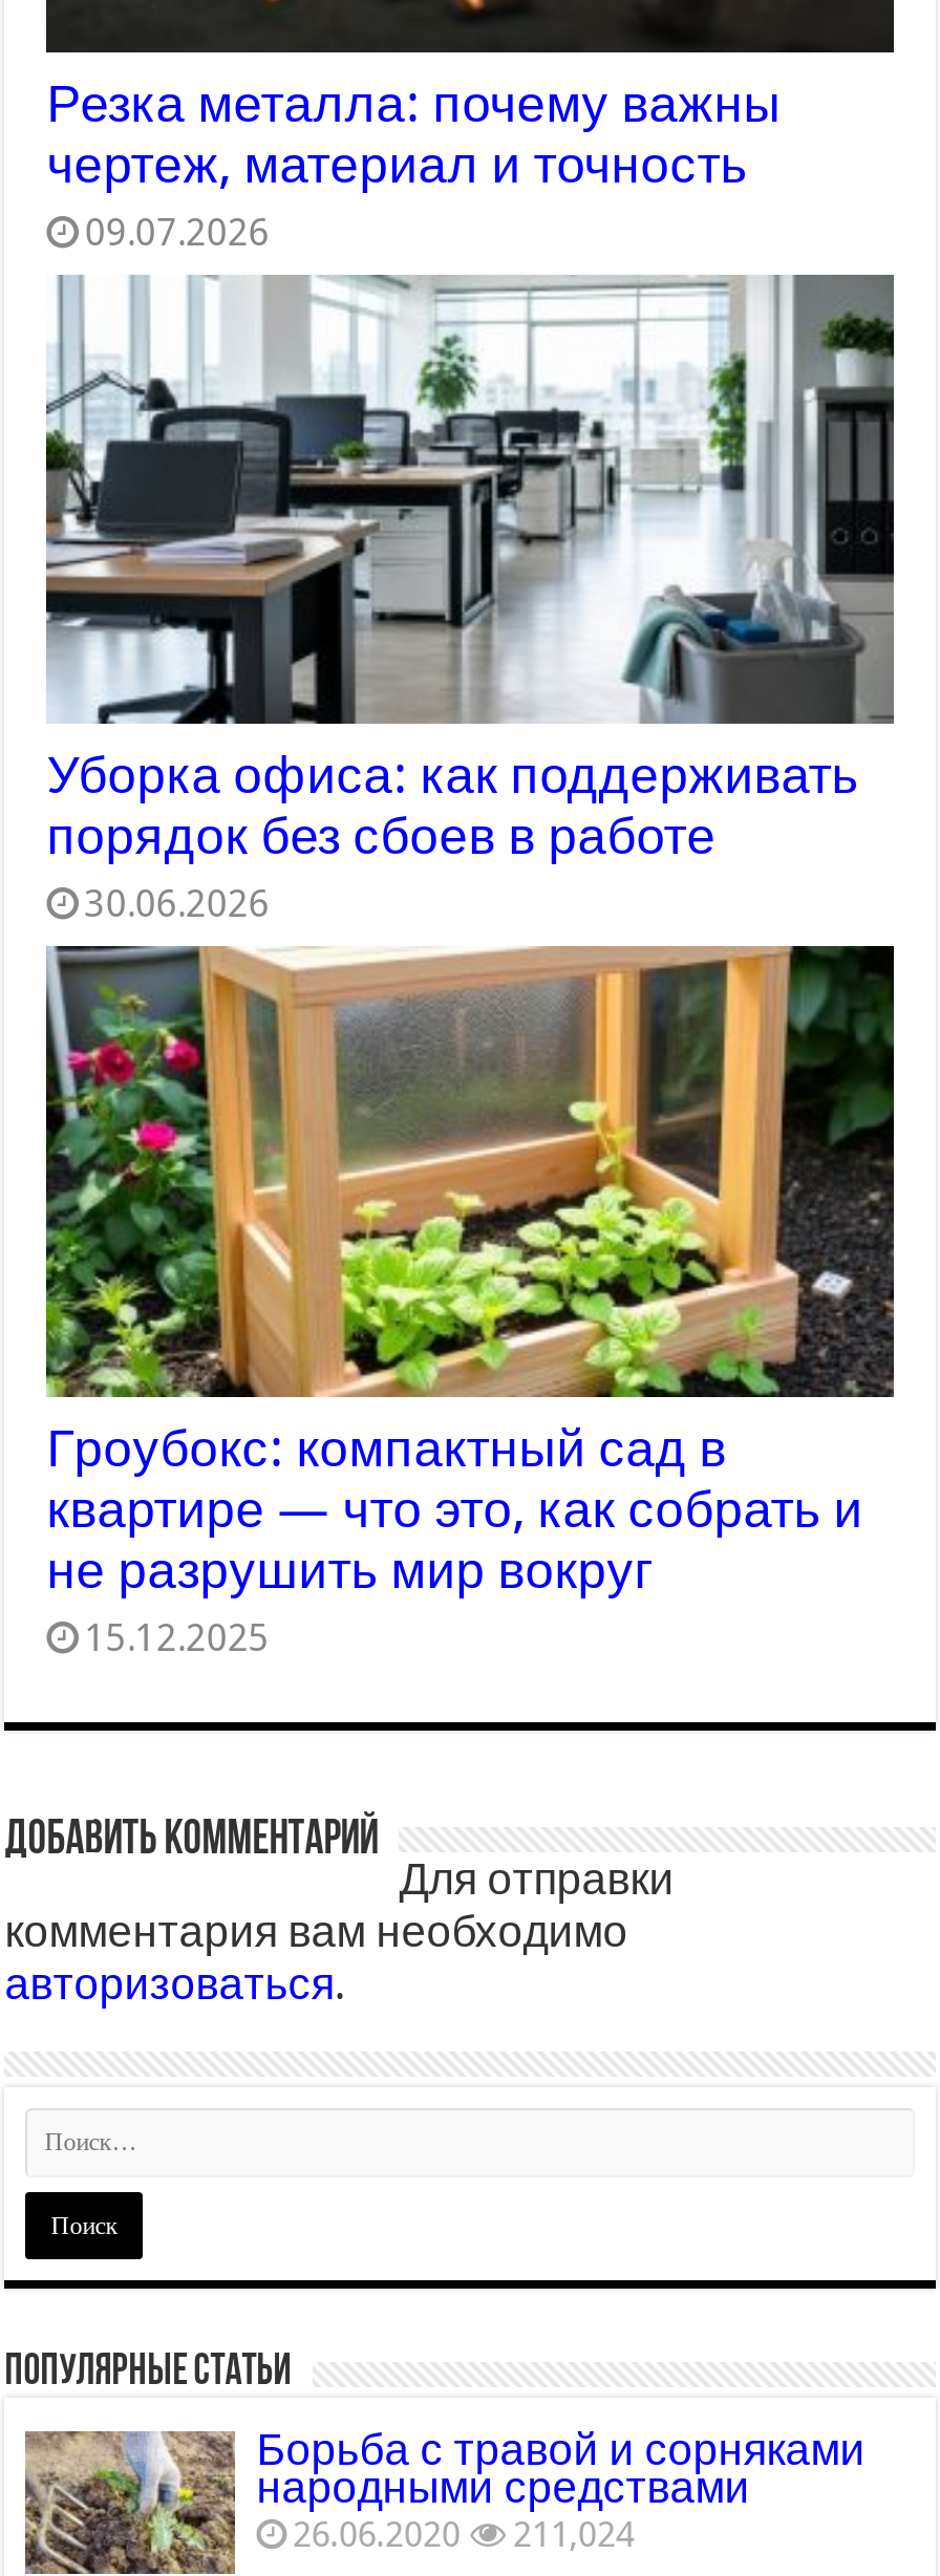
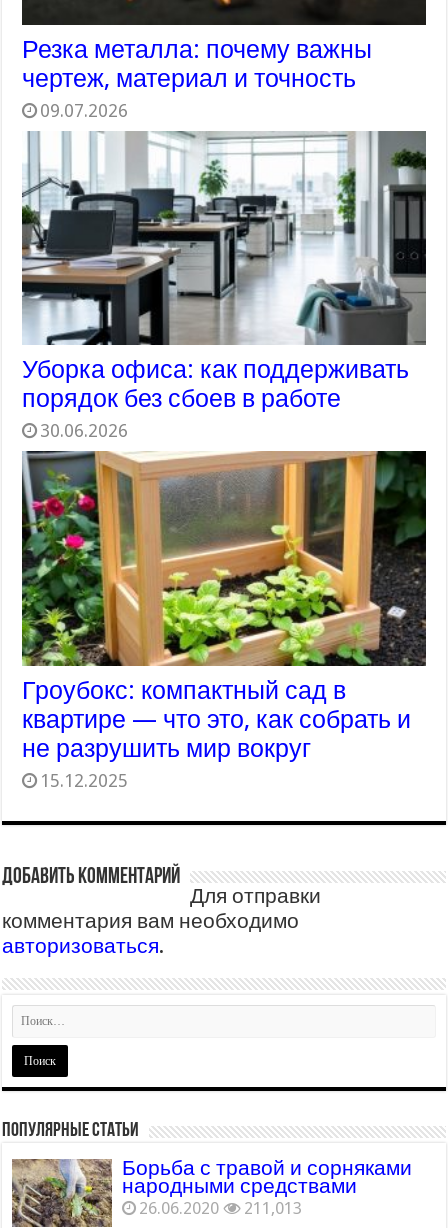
[292,2513,634,2555] 26.06.2020 211,024 -> [139,1198,302,1218] 26.06.2020 211,013

